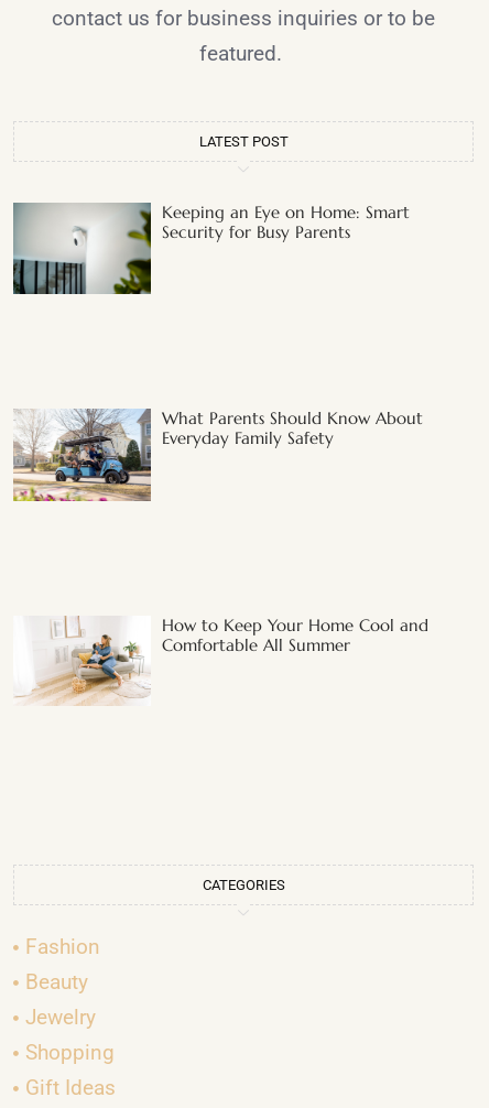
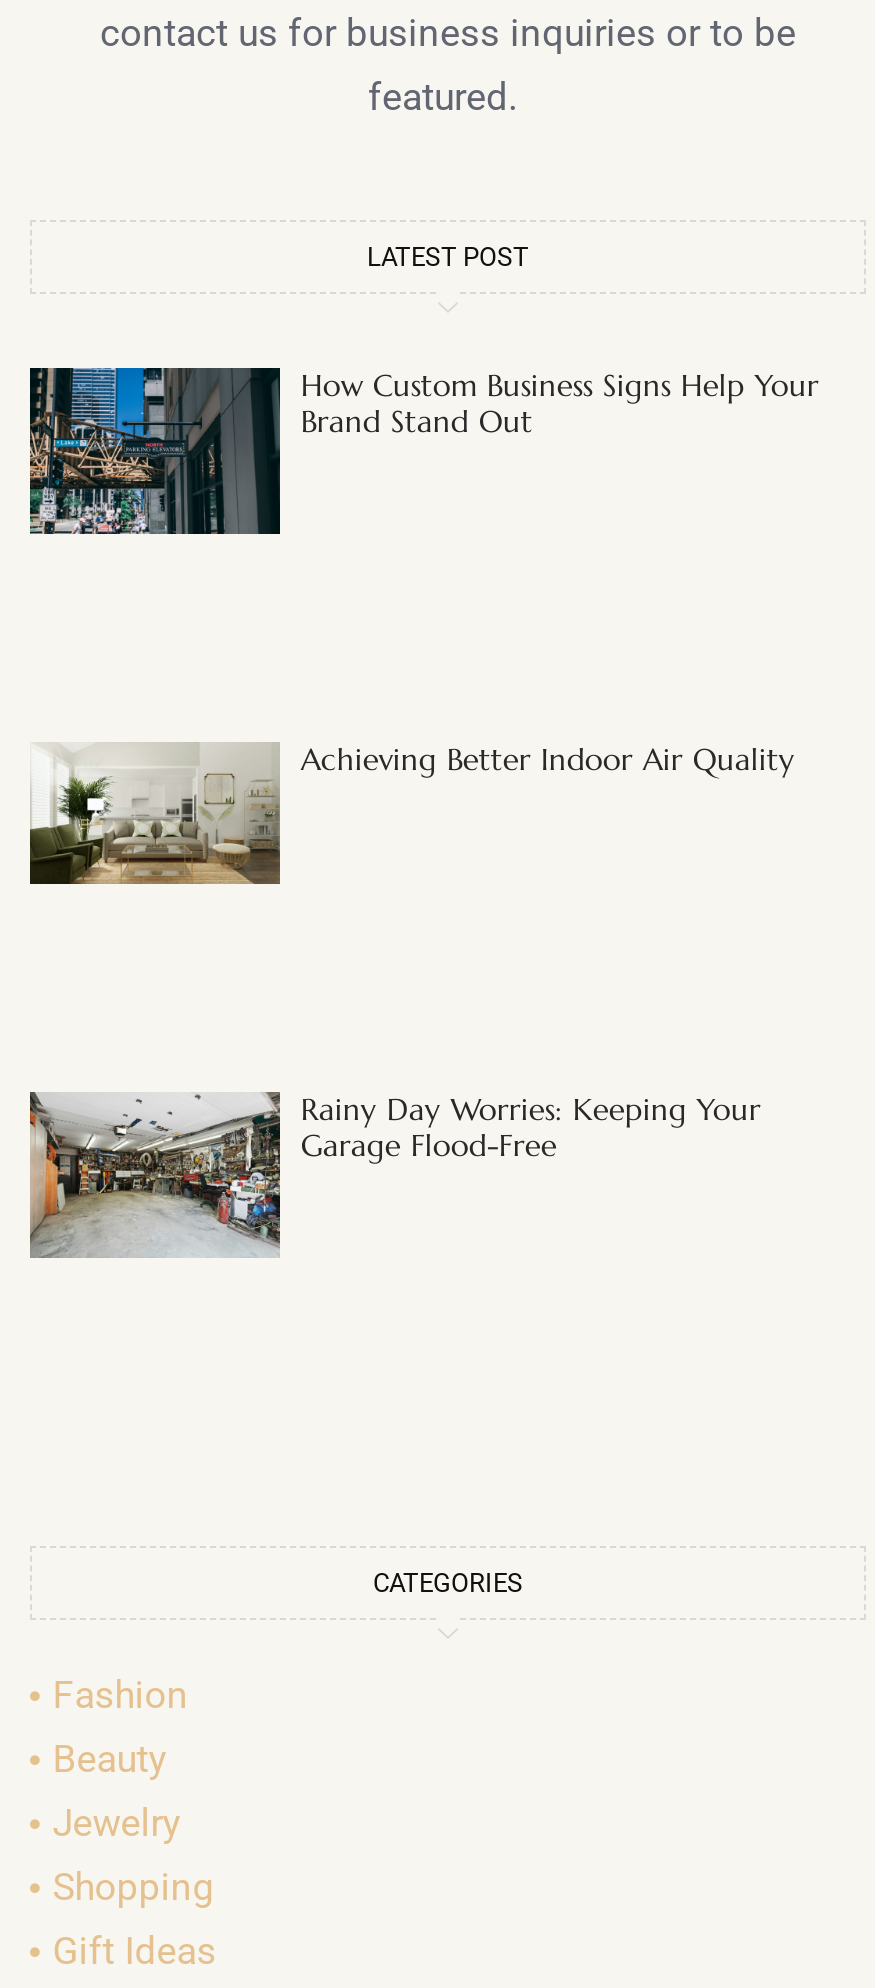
[12,201,410,295] [image] | Keeping an Eye on Home: Smart | Security for Busy Parents -> [30,365,819,536] [image] | How Custom Business Signs Help Your | Brand Stand Out
[12,408,423,502] [image] | What Parents Should Know About | Everyday Family Safety -> [28,740,795,886] [image] | Achieving Better Indoor Air Quality
[13,614,429,706] [image] | How to Keep Your Home Cool and | Comfortable All Summer -> [28,1089,761,1260] [image] | Rainy Day Worries: Keeping Your | Garage Flood-Free

